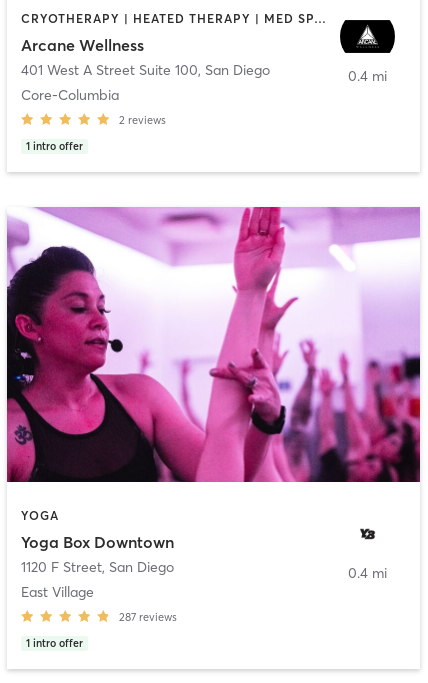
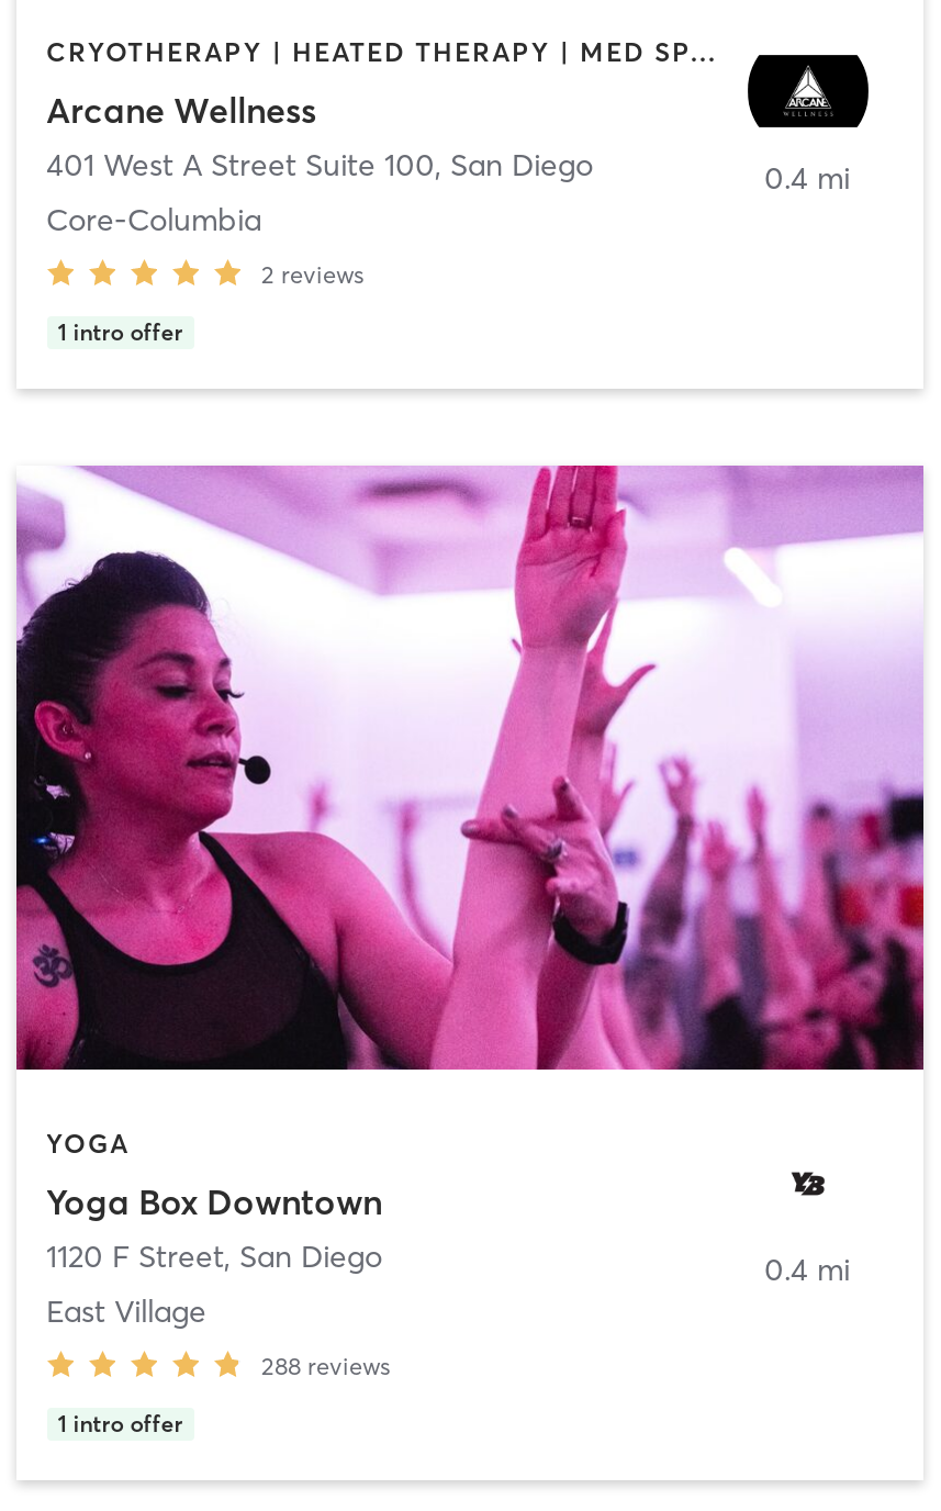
[118,610,176,624] 287 reviews -> [261,1351,391,1381] 288 reviews

